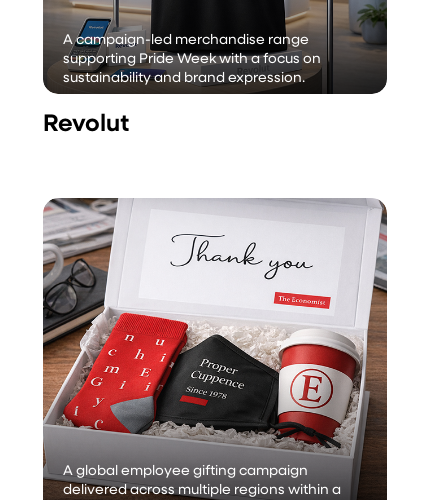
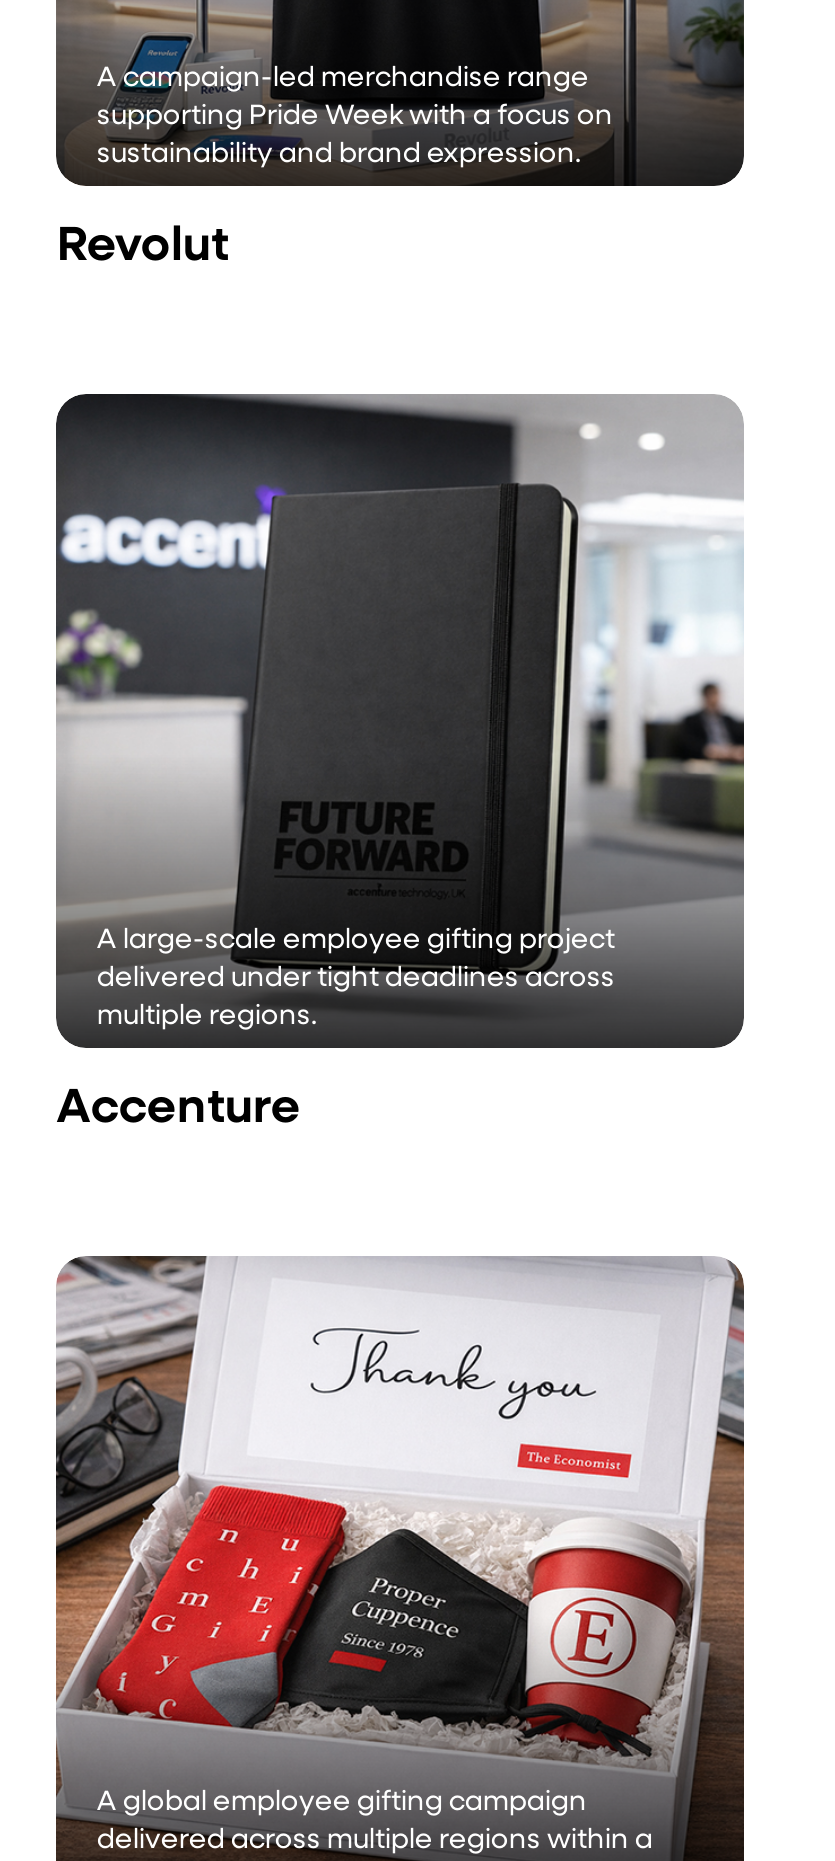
none -> [56,392,744,1031] [image] | A large-scale employee gifting project | delivered under tight deadlines across | multiple regions.
none -> [57,1085,301,1133] Accenture

